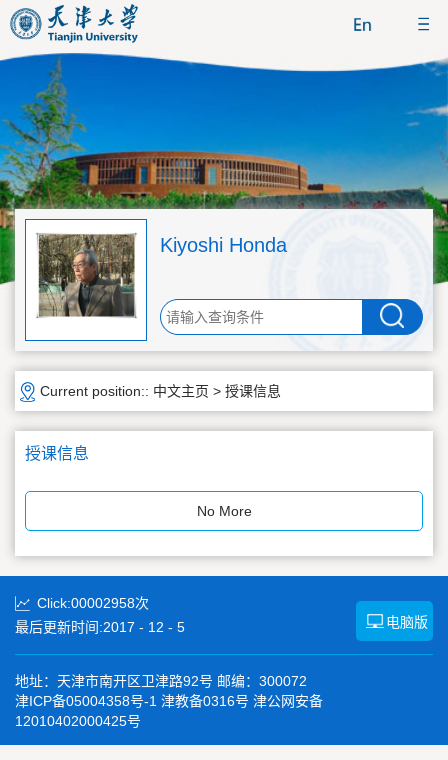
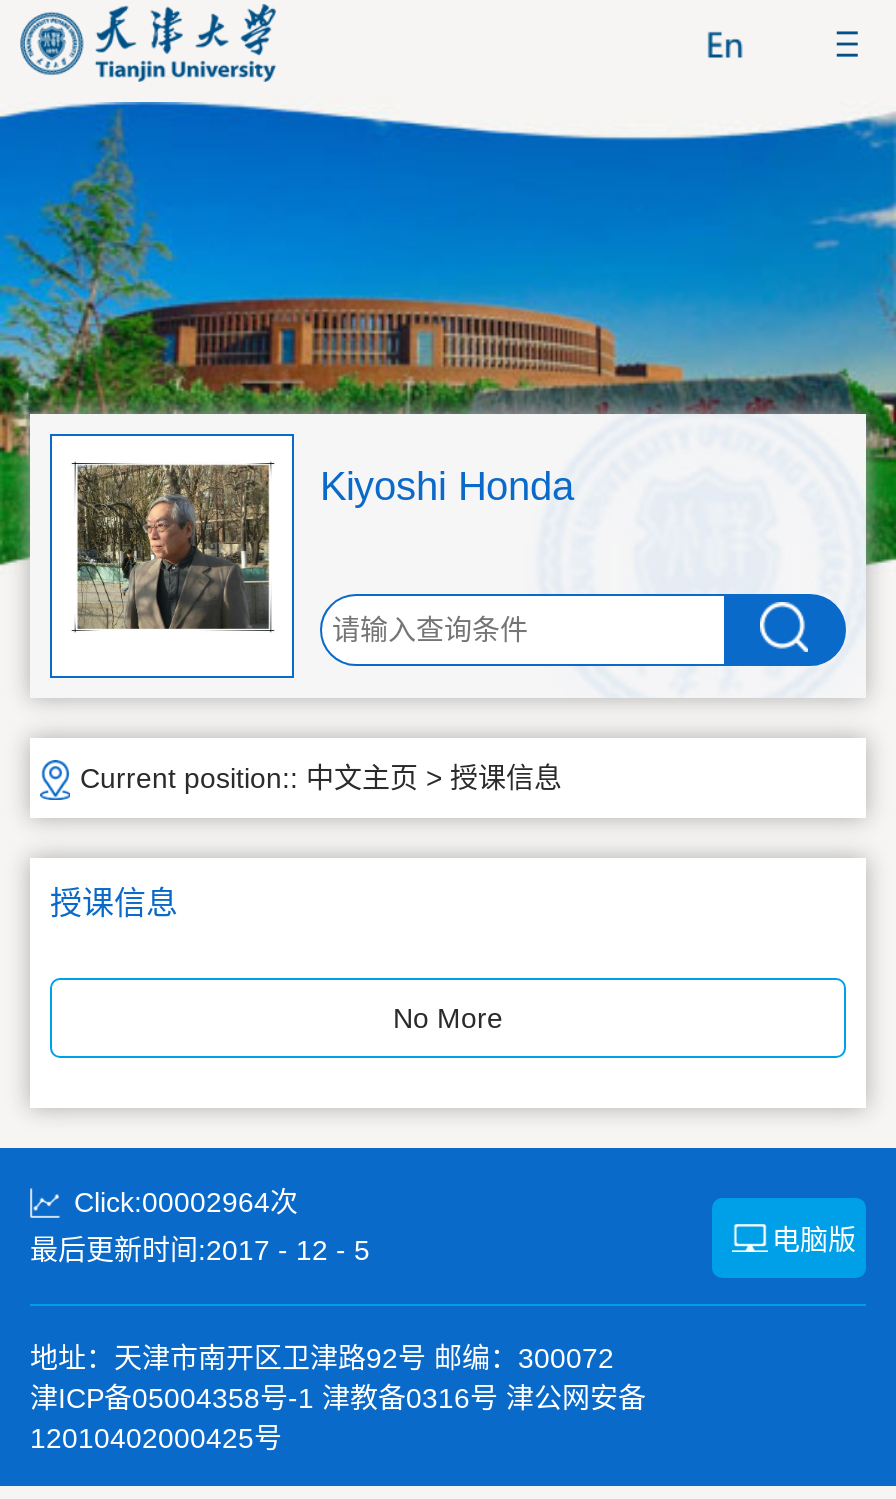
[37,595,149,611] Click:00002958次 -> [74,1186,298,1218] Click:00002964次

